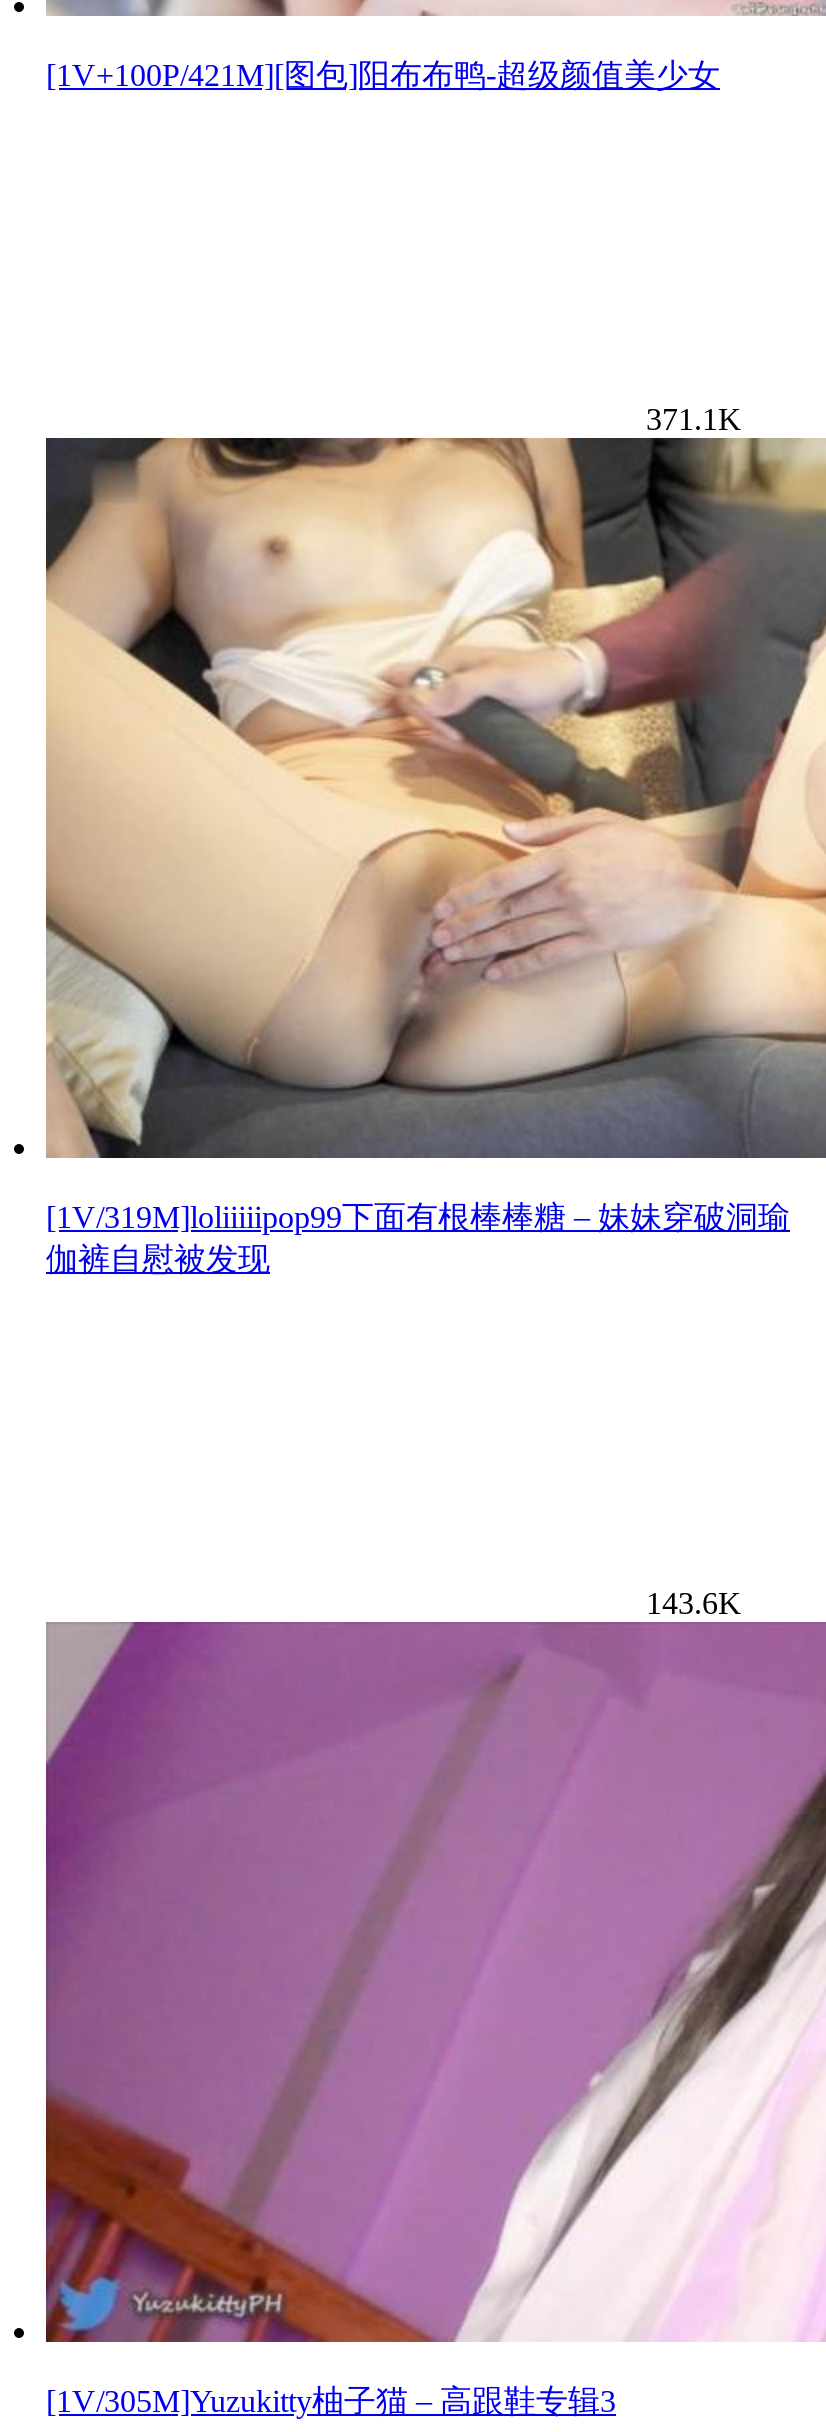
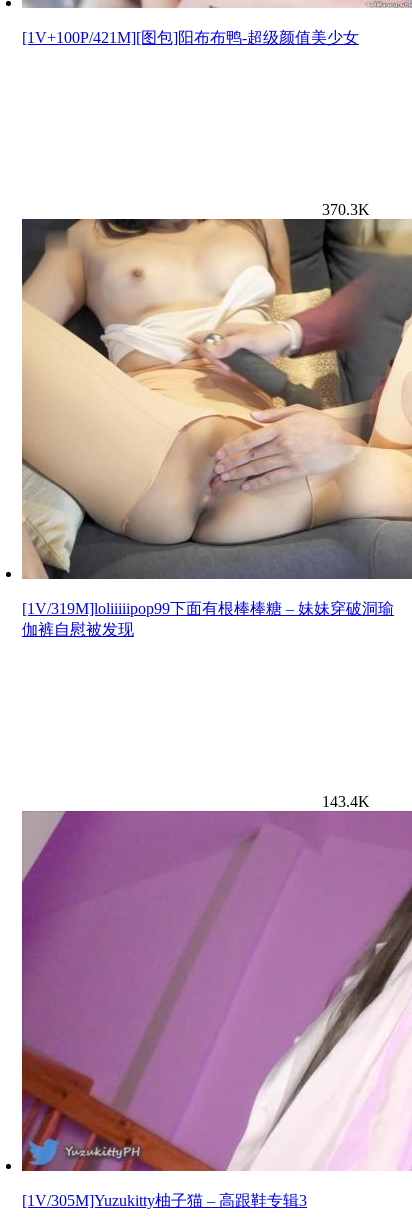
[646,401,742,435] 371.1K -> [322,200,370,217] 370.3K
[646,1585,742,1619] 143.6K -> [322,792,370,809] 143.4K

